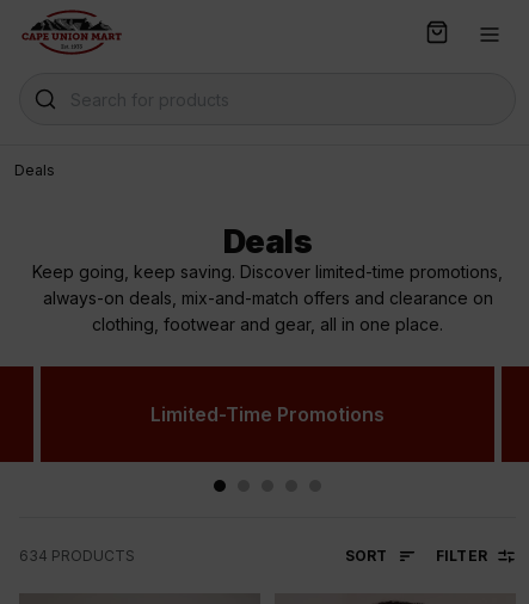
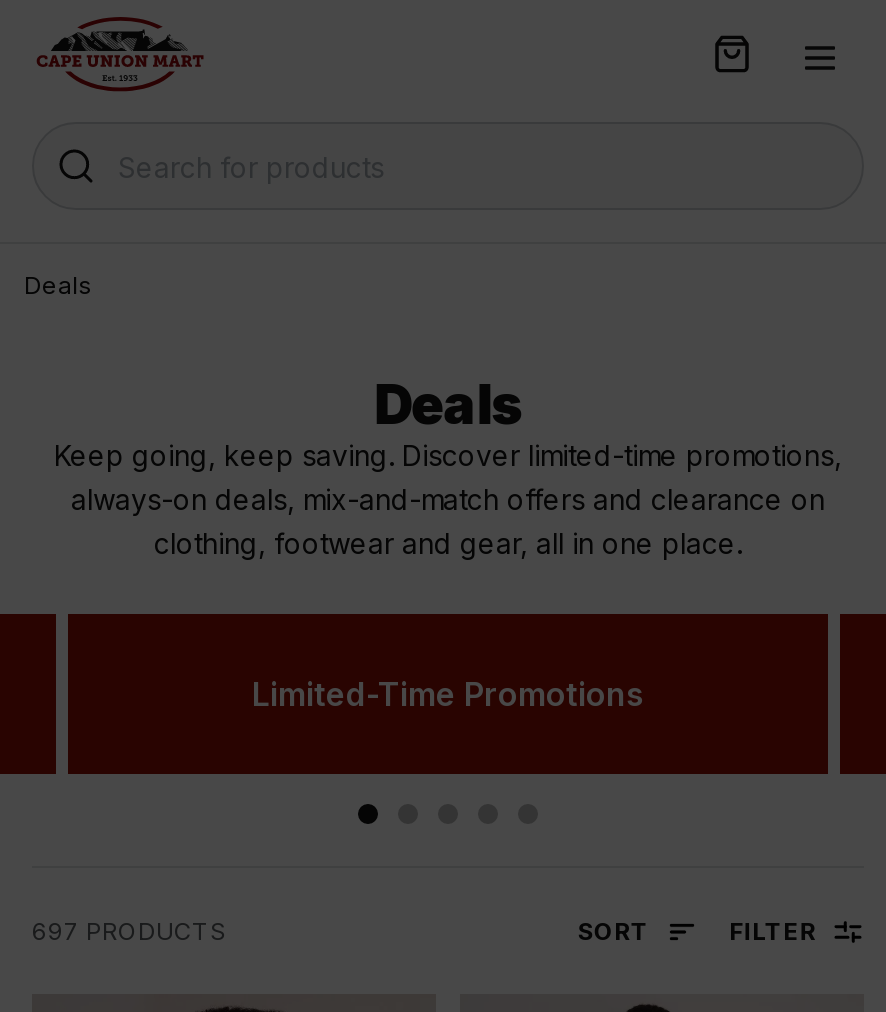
[19,547,135,565] 634 PRODUCTS -> [32,916,226,946] 697 PRODUCTS

